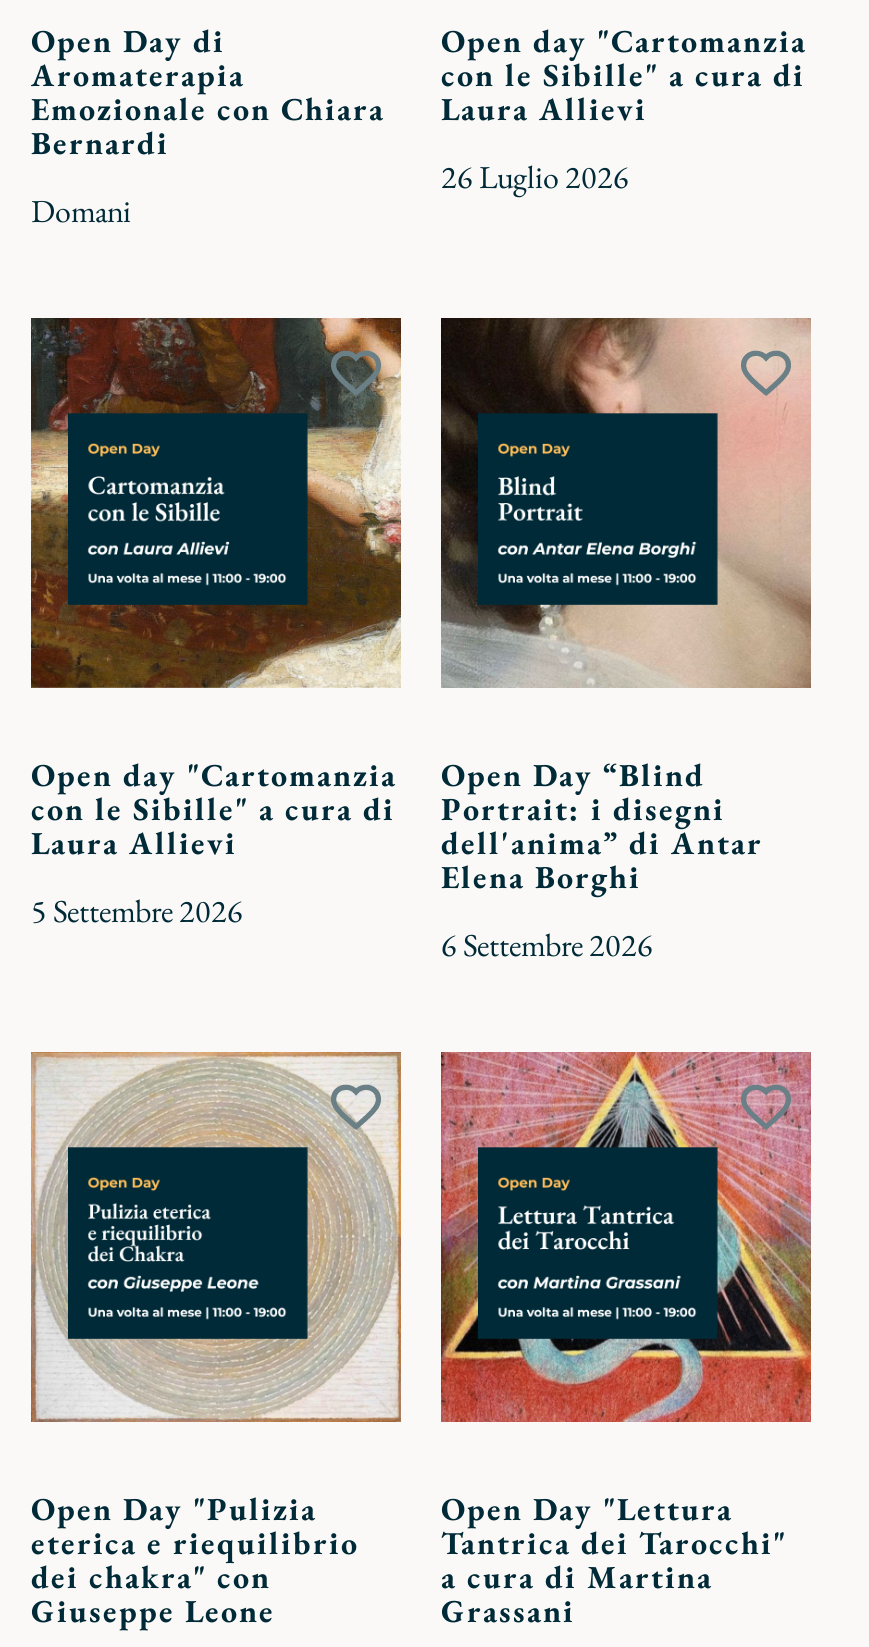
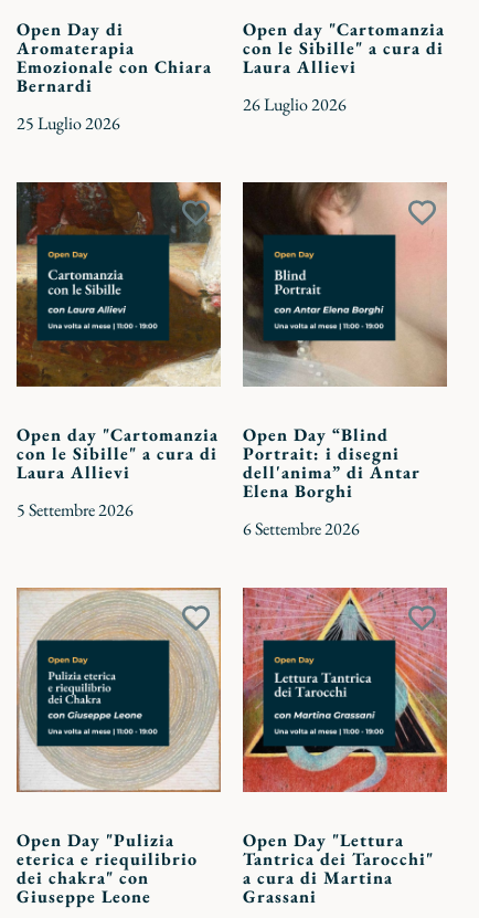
[31,190,131,232] Domani -> [17,112,120,135] 25 Luglio 2026

